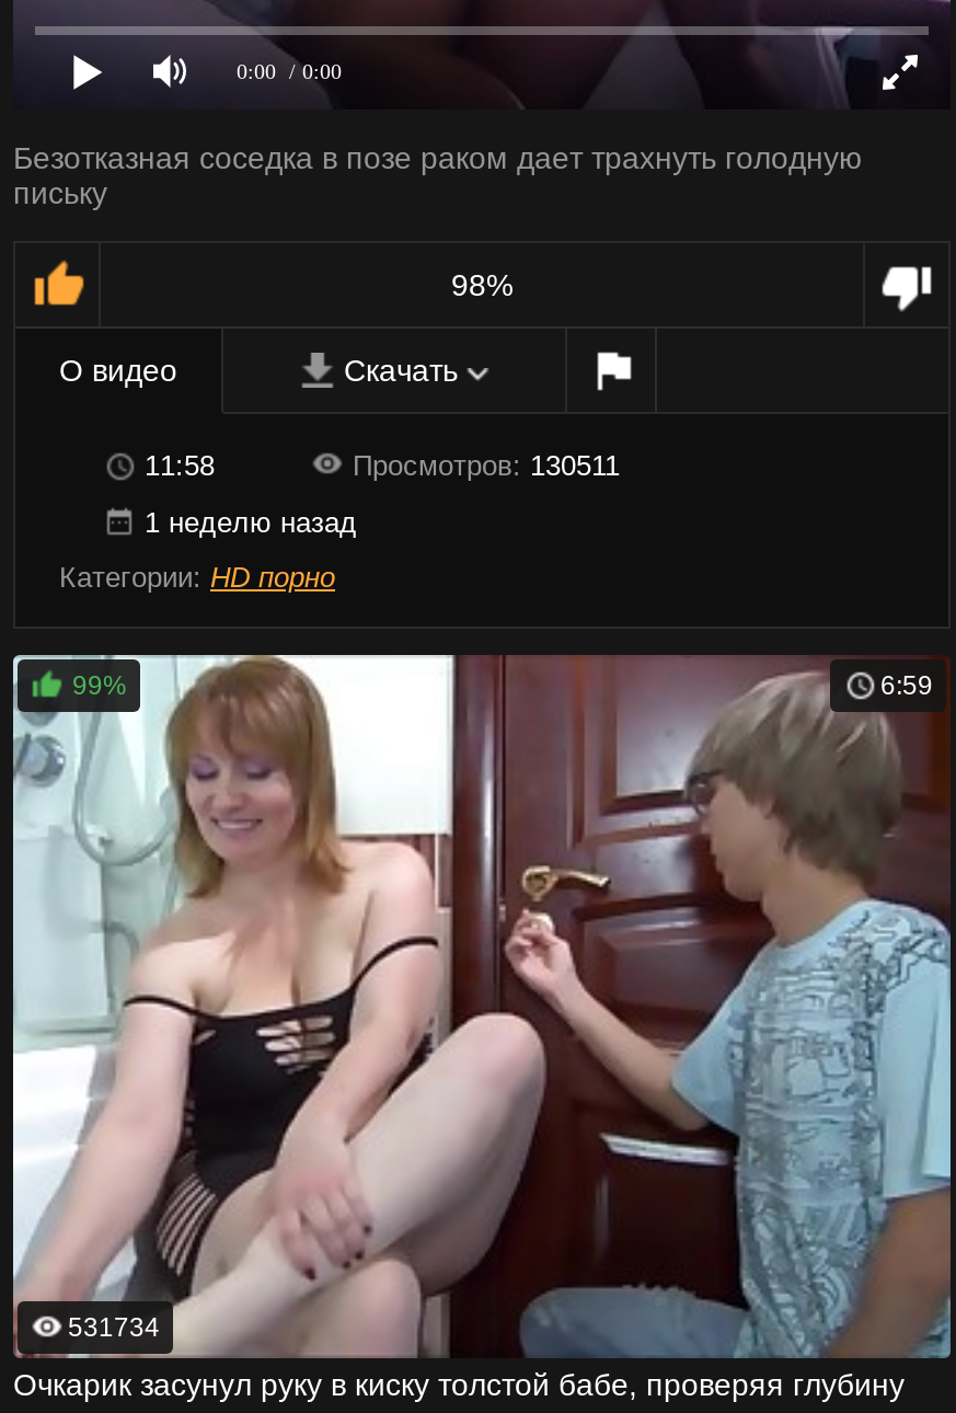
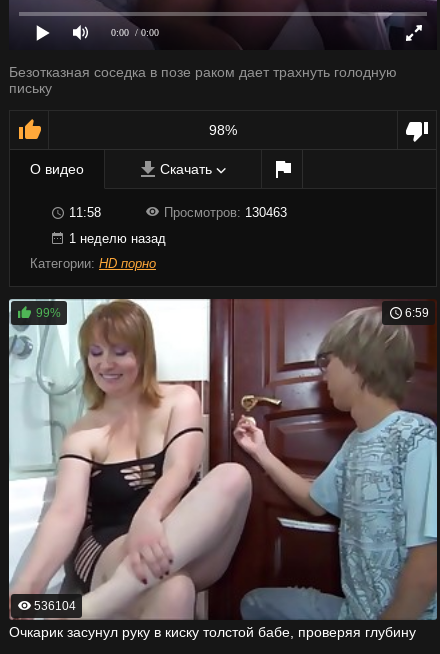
[353,449,620,482] Просмотров: 130511 -> [164,205,287,220] Просмотров: 130463
[68,1312,160,1342] 531734 -> [34,599,76,613] 536104

